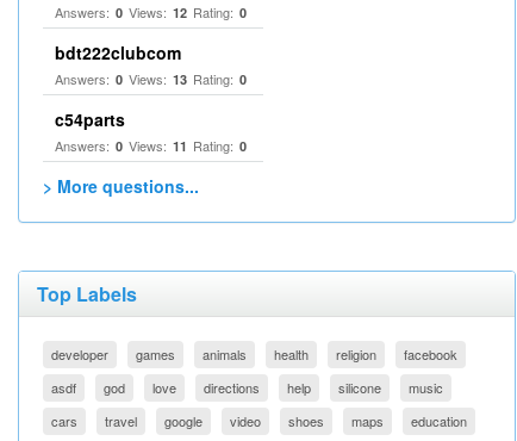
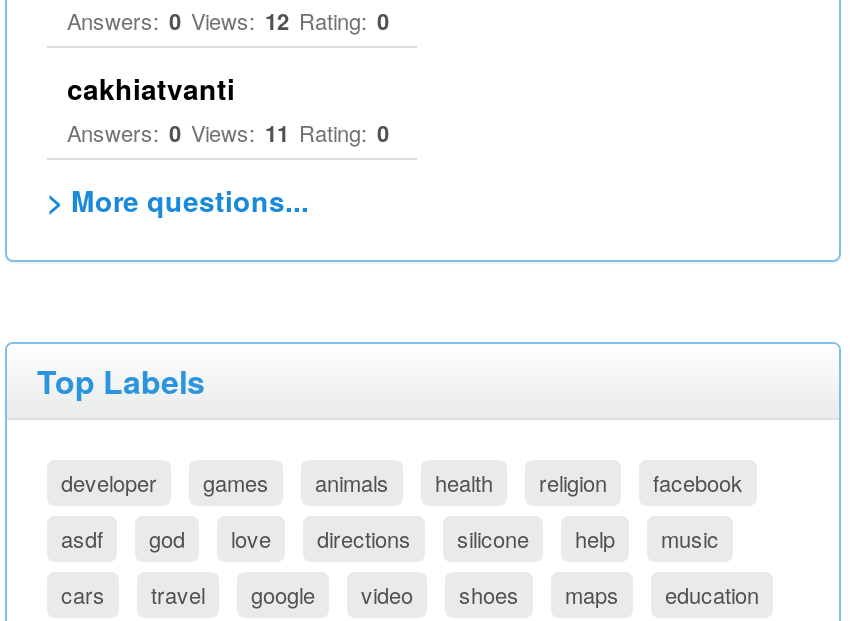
[55,41,247,131] bdt222clubcom | Answers: 0 Views: 13 Rating: 0 | c54parts -> [67,68,235,108] cakhiatvanti
moved [338,378,381,397] -> [457,522,529,554]: silicone

